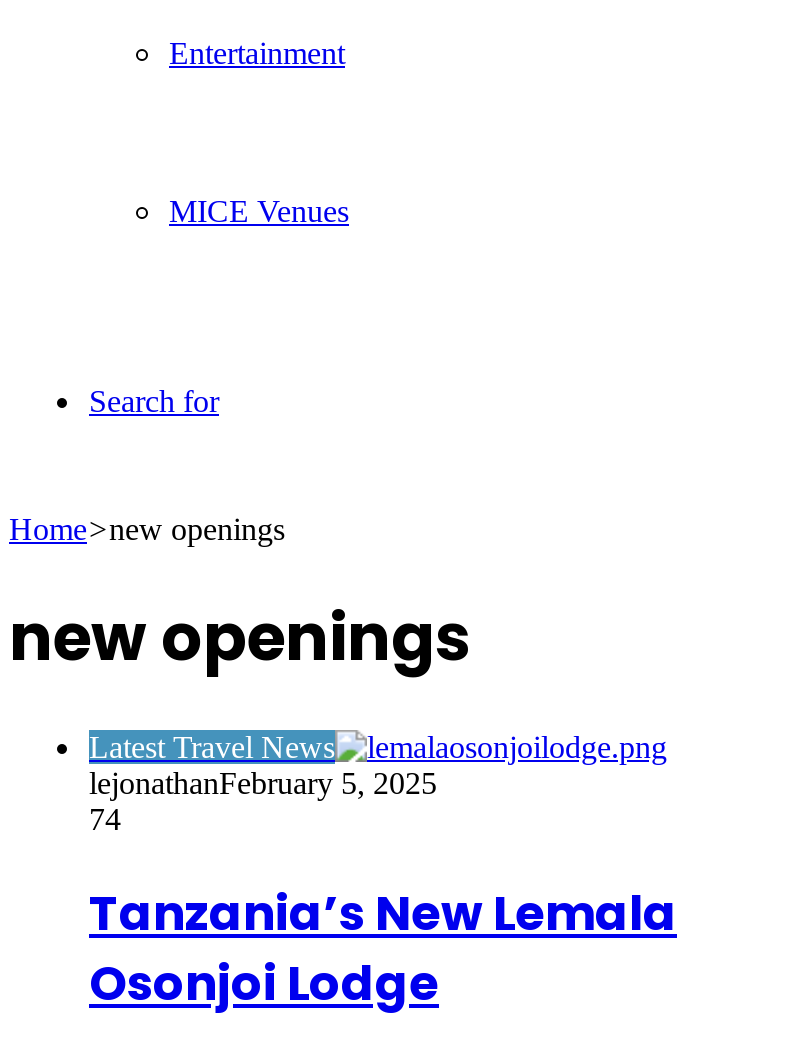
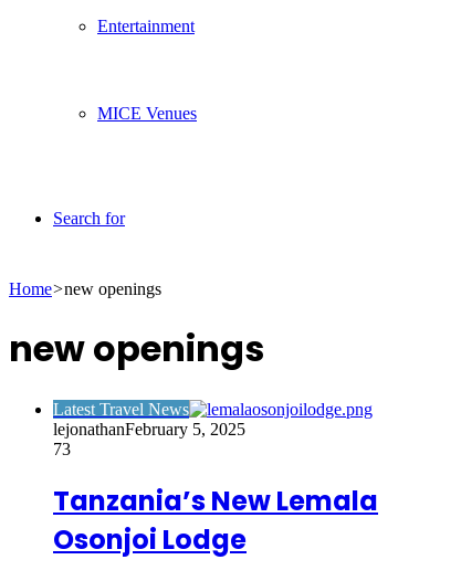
[89,802,121,836] 74 -> [53,440,71,458] 73

